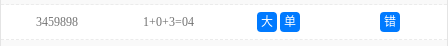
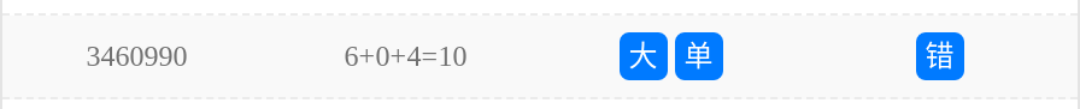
[36,15,78,29] 3459898 -> [86,40,188,73] 3460990
[143,15,194,29] 1+0+3=04 -> [344,40,467,73] 6+0+4=10

